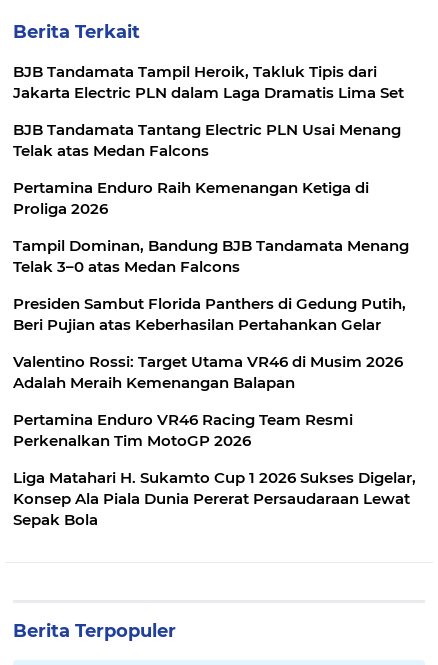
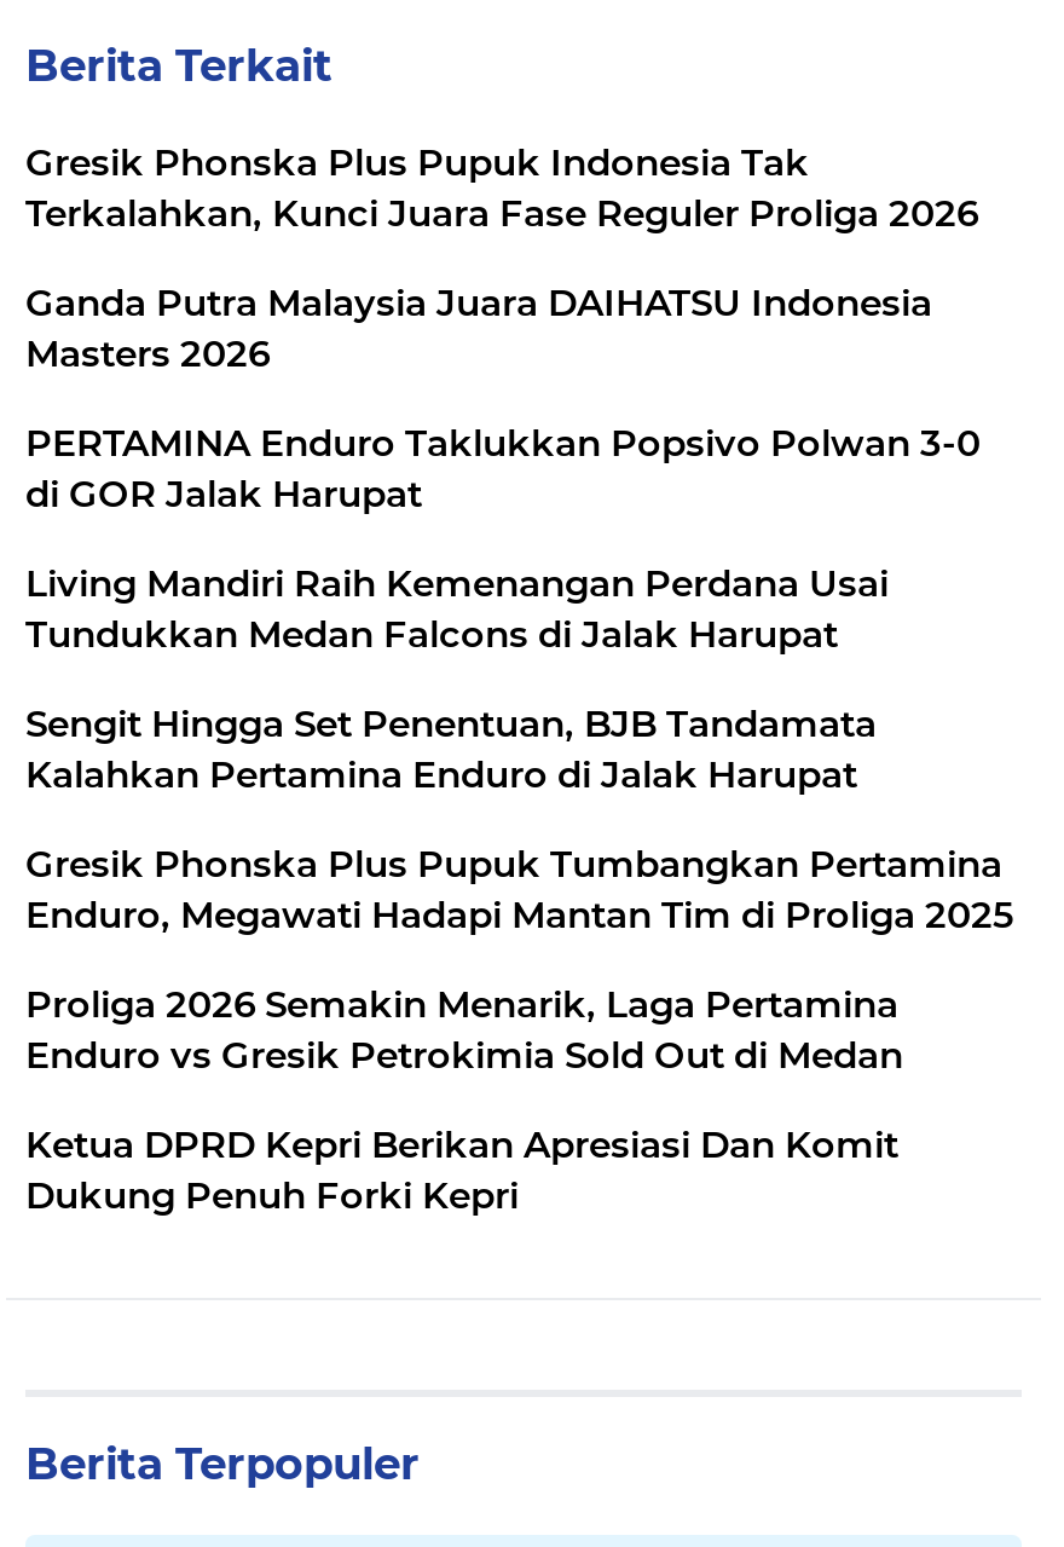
[13,62,404,102] BJB Tandamata Tampil Heroik, Takluk Tipis dari | Jakarta Electric PLN dalam Laga Dramatis Lima Set -> [25,140,978,237] Gresik Phonska Plus Pupuk Indonesia Tak | Terkalahkan, Kunci Juara Fase Reguler Proliga 2026
[13,120,401,160] BJB Tandamata Tantang Electric PLN Usai Menang | Telak atas Medan Falcons -> [25,280,932,377] Ganda Putra Malaysia Juara DAIHATSU Indonesia | Masters 2026
[13,178,369,218] Pertamina Enduro Raih Kemenangan Ketiga di | Proliga 2026 -> [25,420,981,517] PERTAMINA Enduro Taklukkan Popsivo Polwan 3-0 | di GOR Jalak Harupat
[13,236,409,276] Tampil Dominan, Bandung BJB Tandamata Menang | Telak 3–0 atas Medan Falcons -> [25,561,889,658] Living Mandiri Raih Kemenangan Perdana Usai | Tundukkan Medan Falcons di Jalak Harupat
[13,294,406,334] Presiden Sambut Florida Panthers di Gedung Putih, | Beri Pujian atas Keberhasilan Pertahankan Gelar -> [25,701,877,798] Sengit Hingga Set Penentuan, BJB Tandamata | Kalahkan Pertamina Enduro di Jalak Harupat
[13,352,403,392] Valentino Rossi: Target Utama VR46 di Musim 2026 | Adalah Meraih Kemenangan Balapan -> [25,841,1014,938] Gresik Phonska Plus Pupuk Tumbangkan Pertamina | Enduro, Megawati Hadapi Mantan Tim di Proliga 2025
[13,410,353,450] Pertamina Enduro VR46 Racing Team Resmi | Perkenalkan Tim MotoGP 2026 -> [25,982,903,1078] Proliga 2026 Semakin Menarik, Laga Pertamina | Enduro vs Gresik Petrokimia Sold Out di Medan
[13,468,416,529] Liga Matahari H. Sukamto Cup 1 2026 Sukses Digelar, | Konsep Ala Piala Dunia Pererat Persaudaraan Lewat | Sepak Bola -> [25,1122,898,1219] Ketua DPRD Kepri Berikan Apresiasi Dan Komit | Dukung Penuh Forki Kepri

